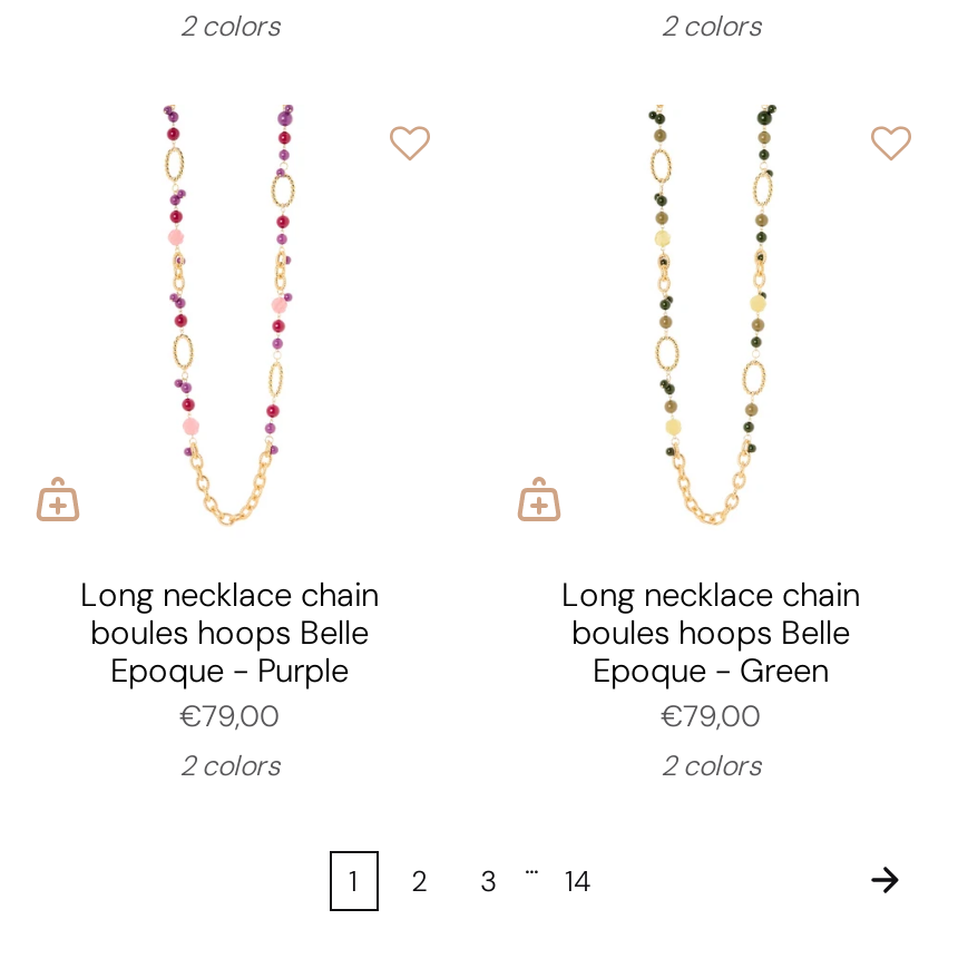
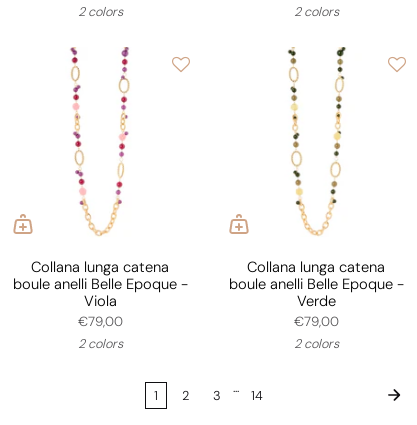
[80,573,379,693] Long necklace chain | boules hoops Belle | Epoque - Purple -> [12,257,187,311] Collana lunga catena | boule anelli Belle Epoque - | Viola
[561,573,860,693] Long necklace chain | boules hoops Belle | Epoque - Green -> [228,257,403,311] Collana lunga catena | boule anelli Belle Epoque - | Verde

